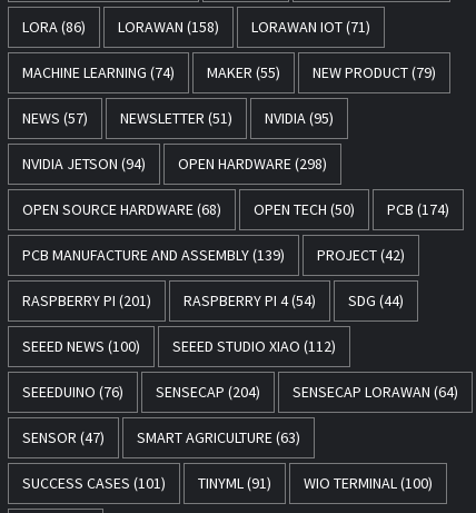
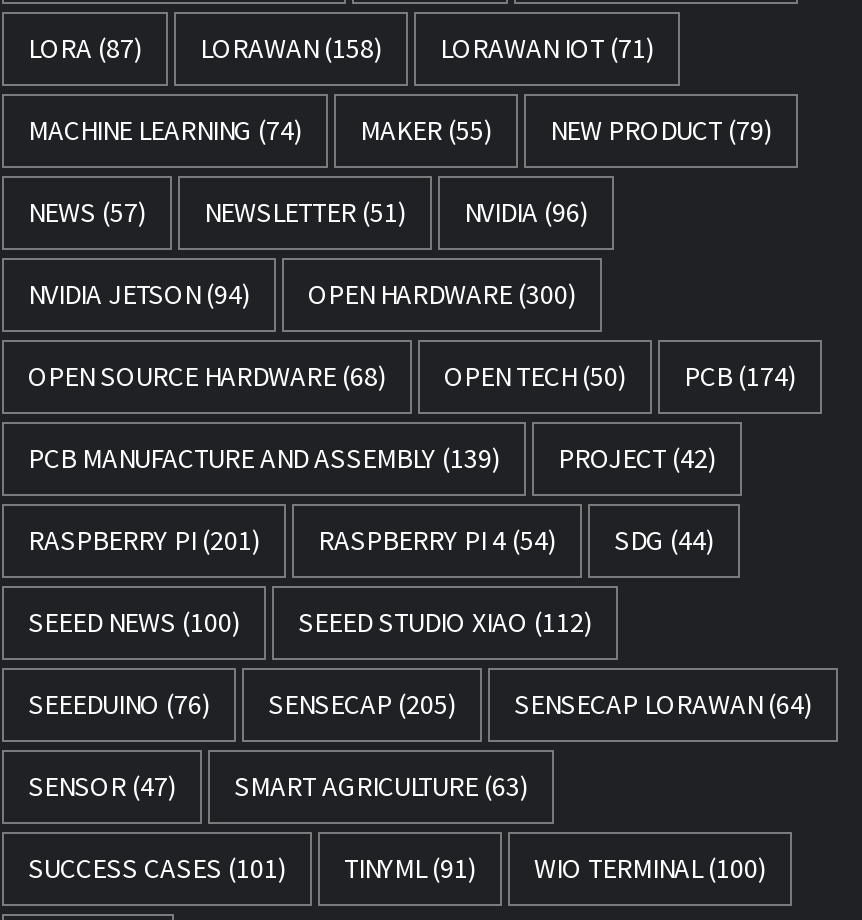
[22,17,370,37] LORA (86) LORAWAN (158) LORAWAN IOT (71) -> [28,30,654,66] LORA (87) LORAWAN (158) LORAWAN IOT (71)
[22,108,334,128] NEWS (57) NEWSLETTER (51) NVIDIA (95) -> [28,194,588,230] NEWS (57) NEWSLETTER (51) NVIDIA (96)
[178,153,327,173] OPEN HARDWARE (298) -> [308,276,576,312] OPEN HARDWARE (300)
[22,382,458,402] SEEEDUINO (76) SENSECAP (204) SENSECAP LORAWAN (64) -> [28,686,812,722] SEEEDUINO (76) SENSECAP (205) SENSECAP LORAWAN (64)

